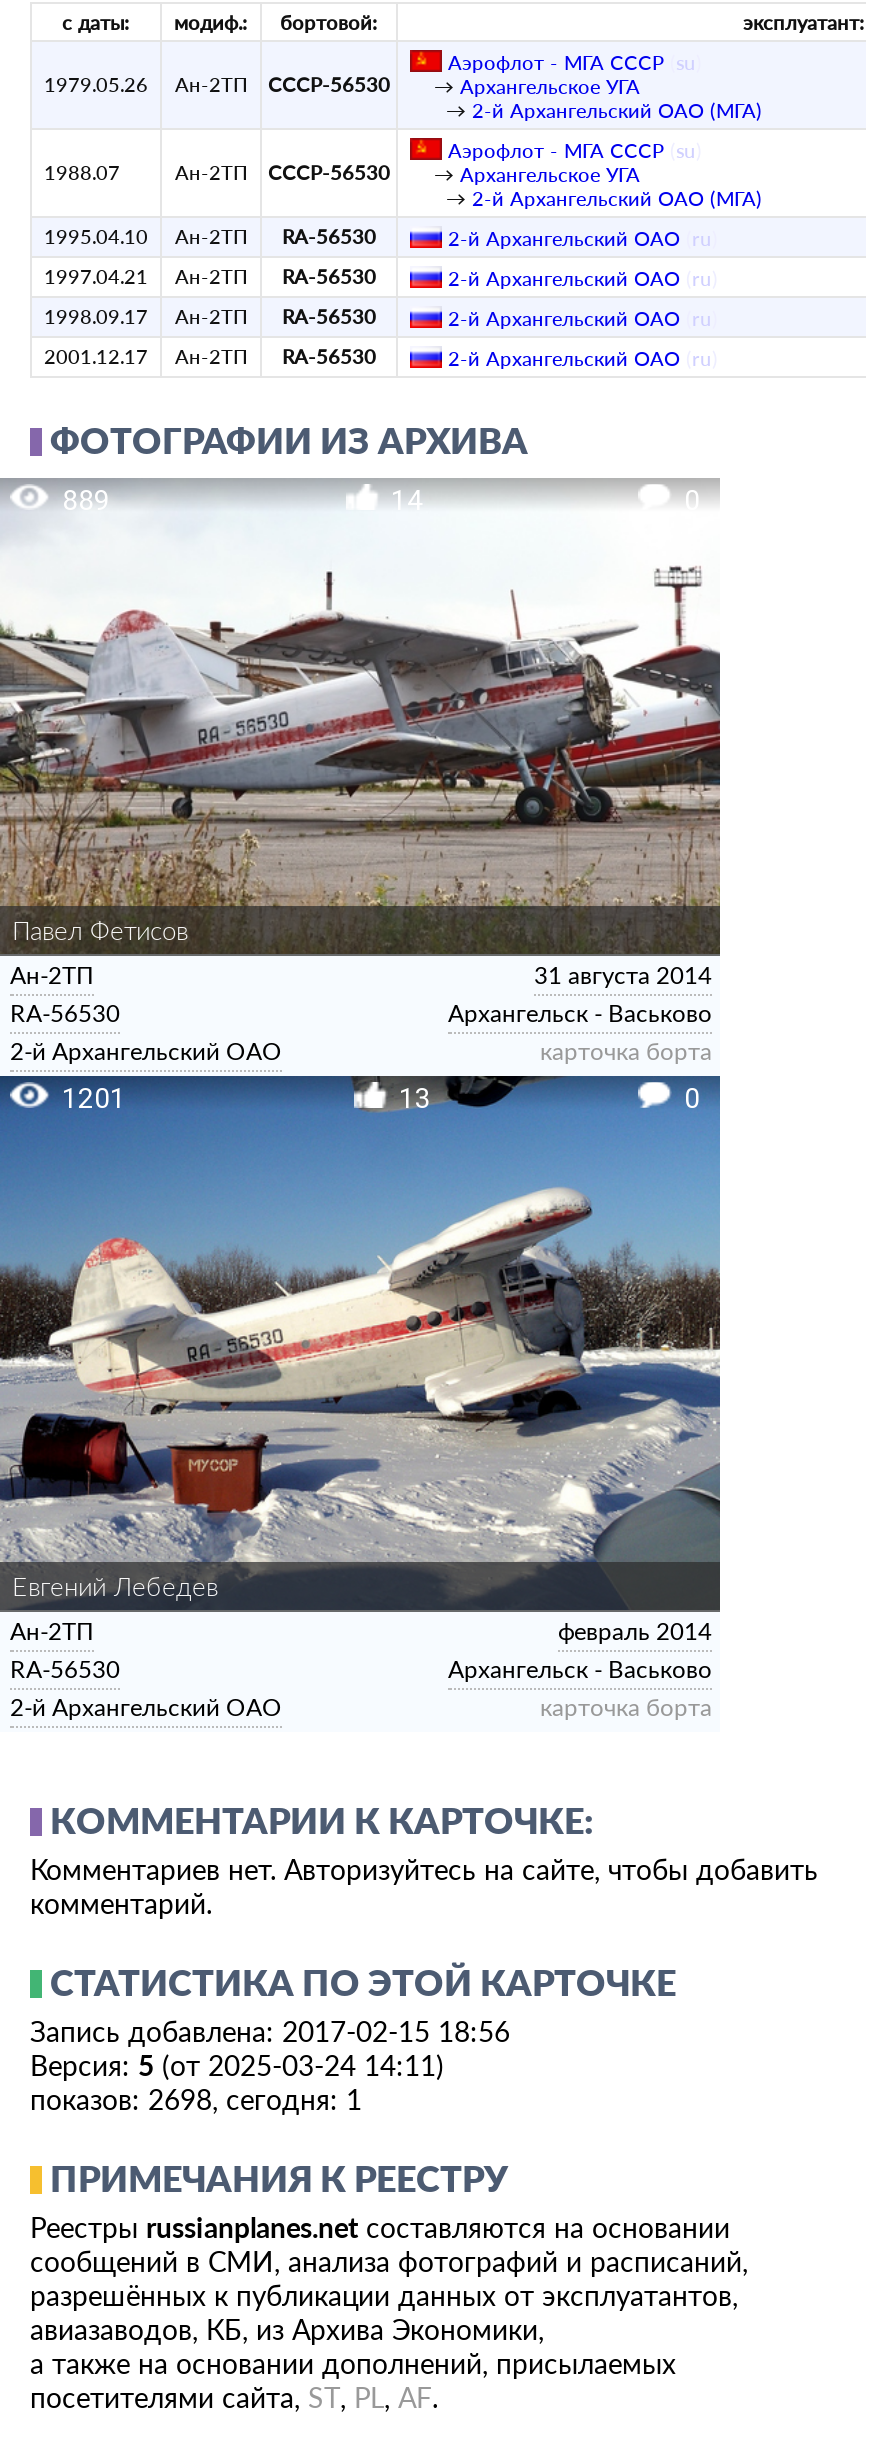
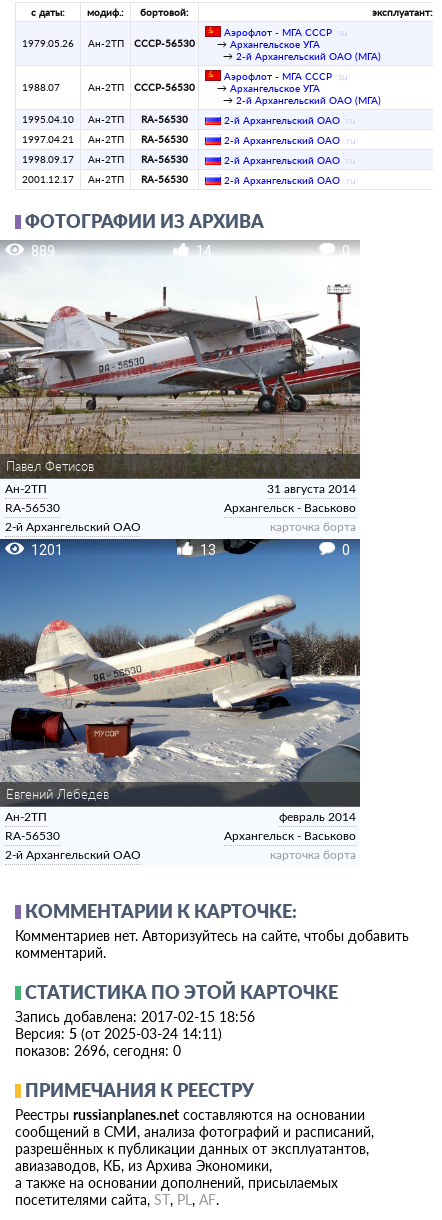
[30,2083,362,2117] показов: 2698, сегодня: 1 -> [15,1042,181,1059] показов: 2696, сегодня: 0

